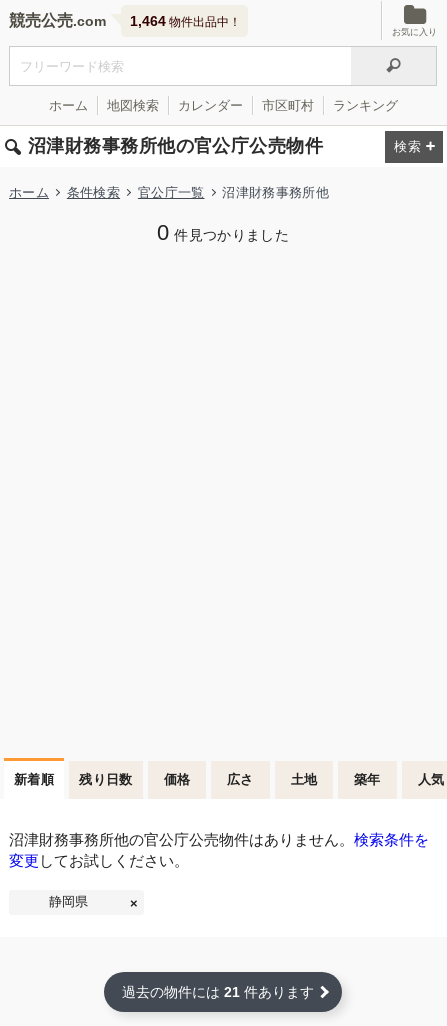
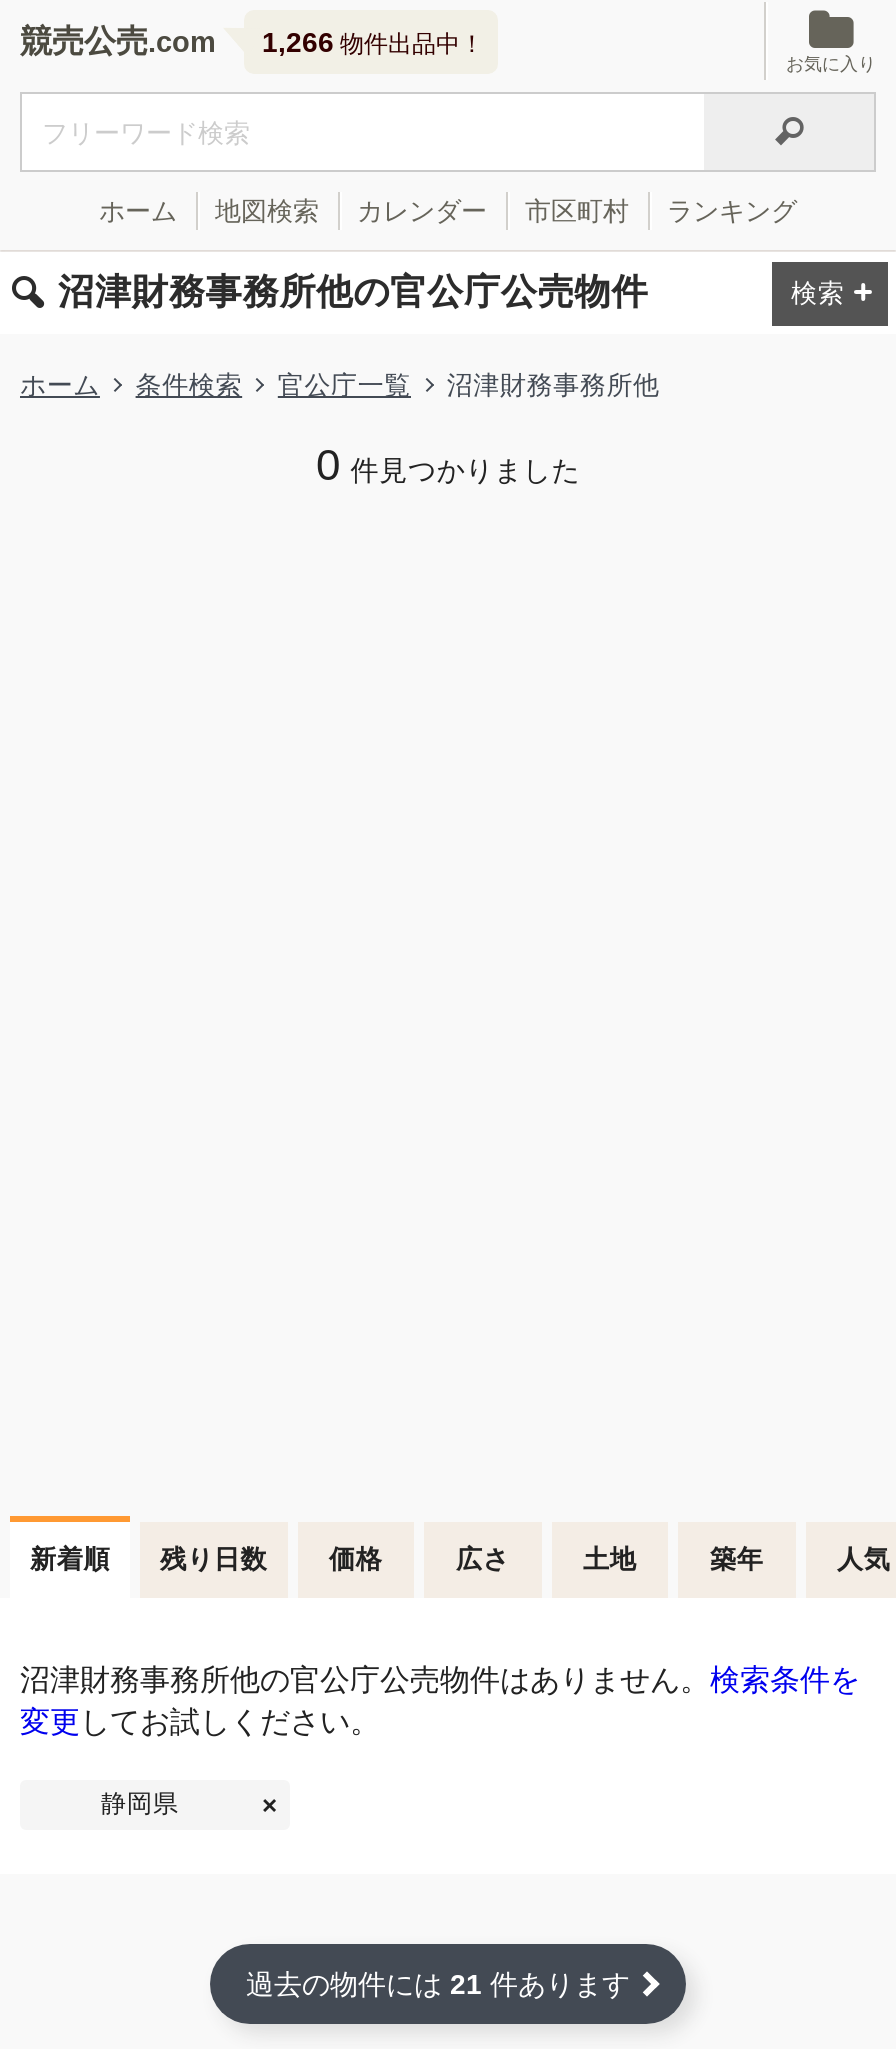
[130,13,241,29] 1,464物件出品中！ -> [262,26,484,58] 1,266物件出品中！

